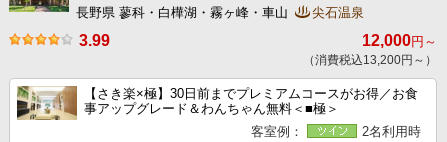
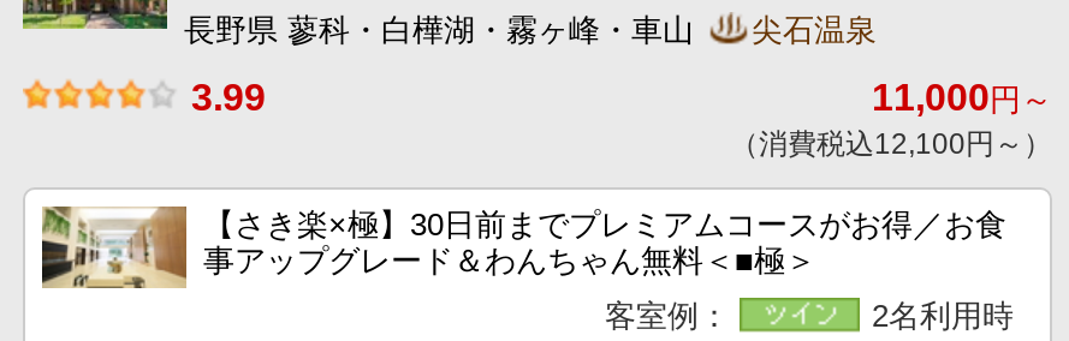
[362,32,437,49] 12,000円～ -> [872,78,1052,118] 11,000円～
[303,53,437,67] （消費税込13,200円～） -> [730,128,1052,162] （消費税込12,100円～）

